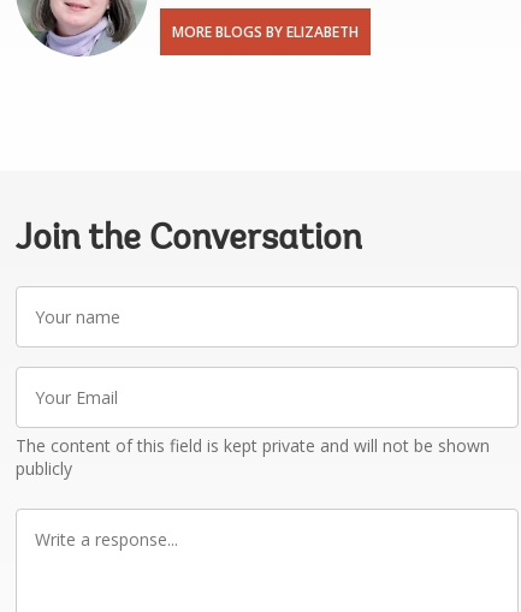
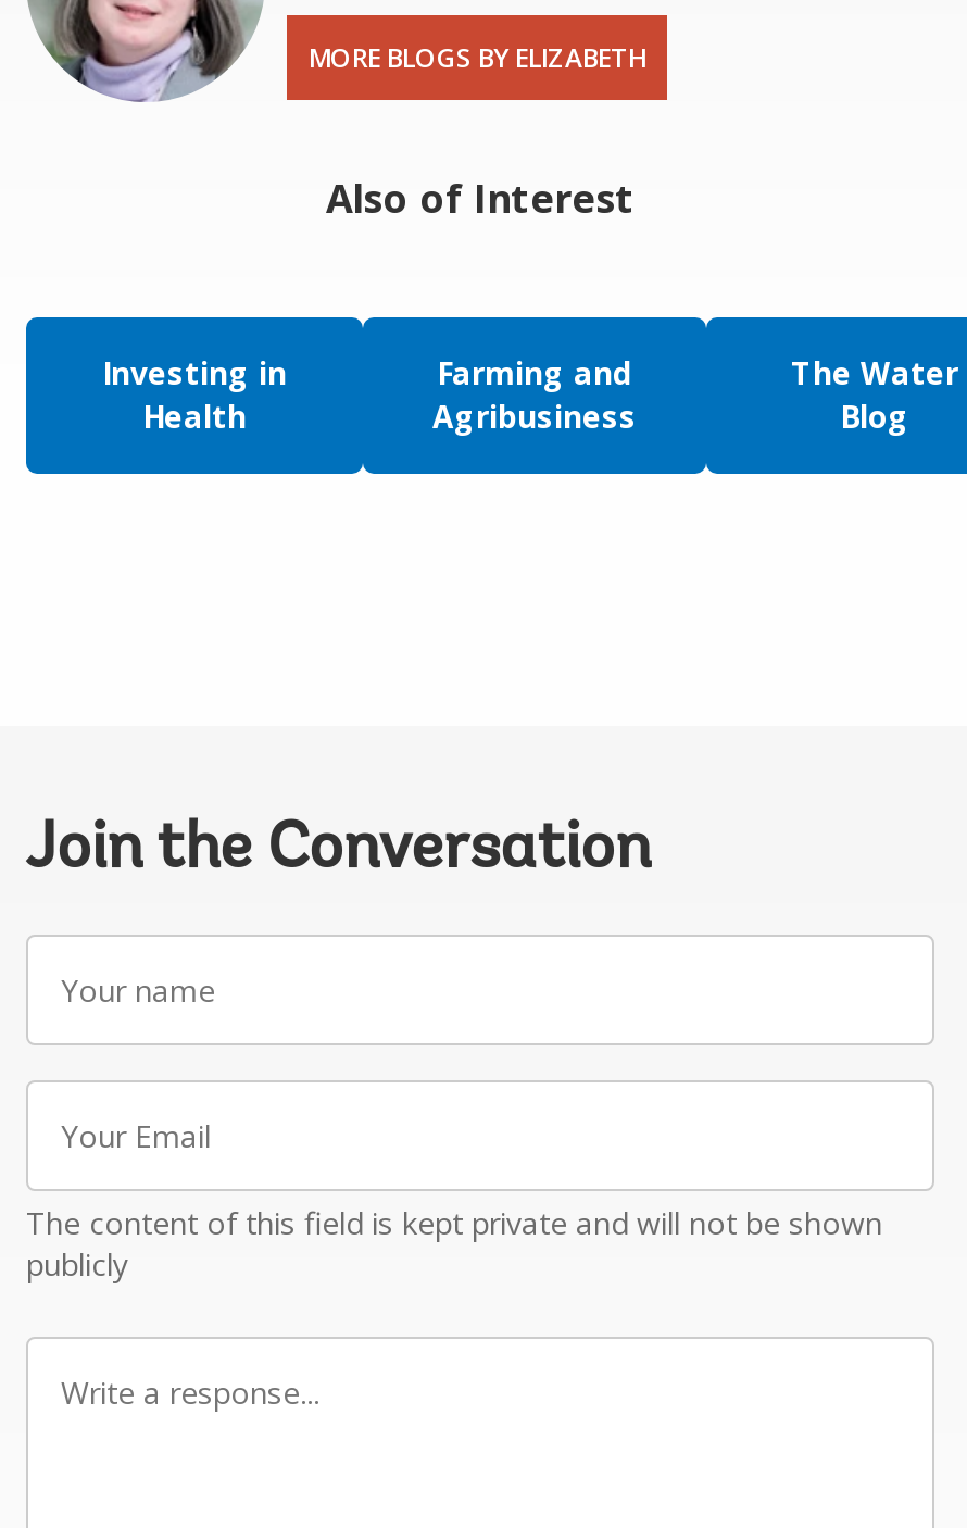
none -> [24,171,960,476] [image] | Also of Interest | Investing in | Health
none -> [432,351,637,436] Farming and | Agribusiness
none -> [791,351,958,436] The Water | Blog

